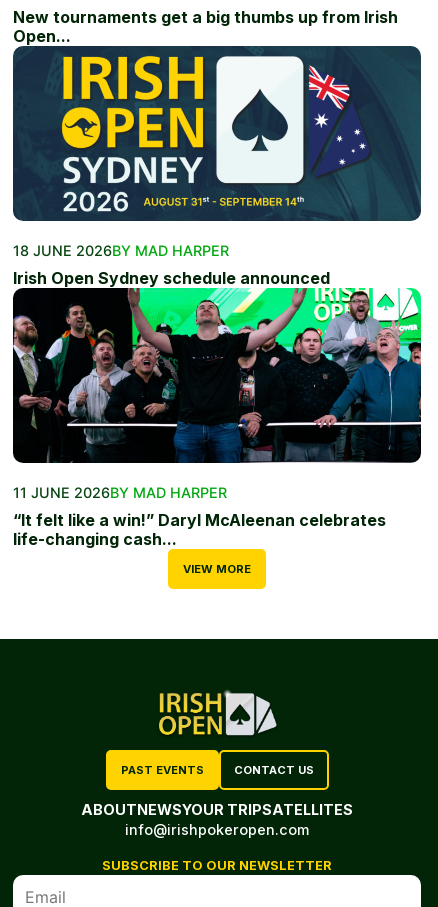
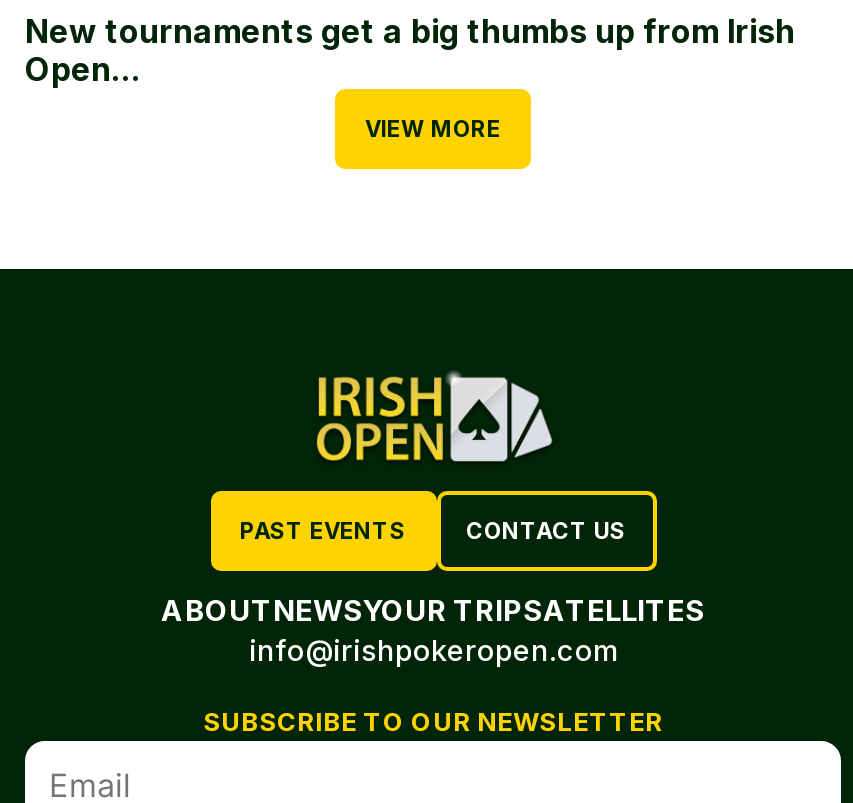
[12,45,422,288] [image] | 18 JUNE 2026BY MAD HARPER | Irish Open Sydney schedule announced -> none
[12,287,422,549] [image] | 11 JUNE 2026BY MAD HARPER | “It felt like a win!” Daryl McAleenan celebrates | life-changing cash... -> none

